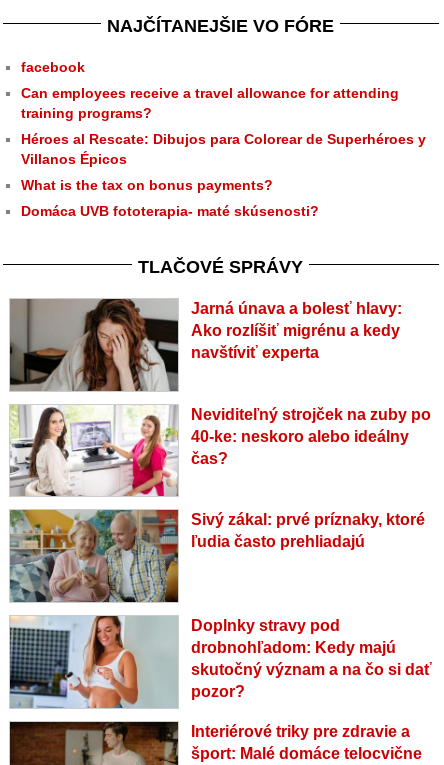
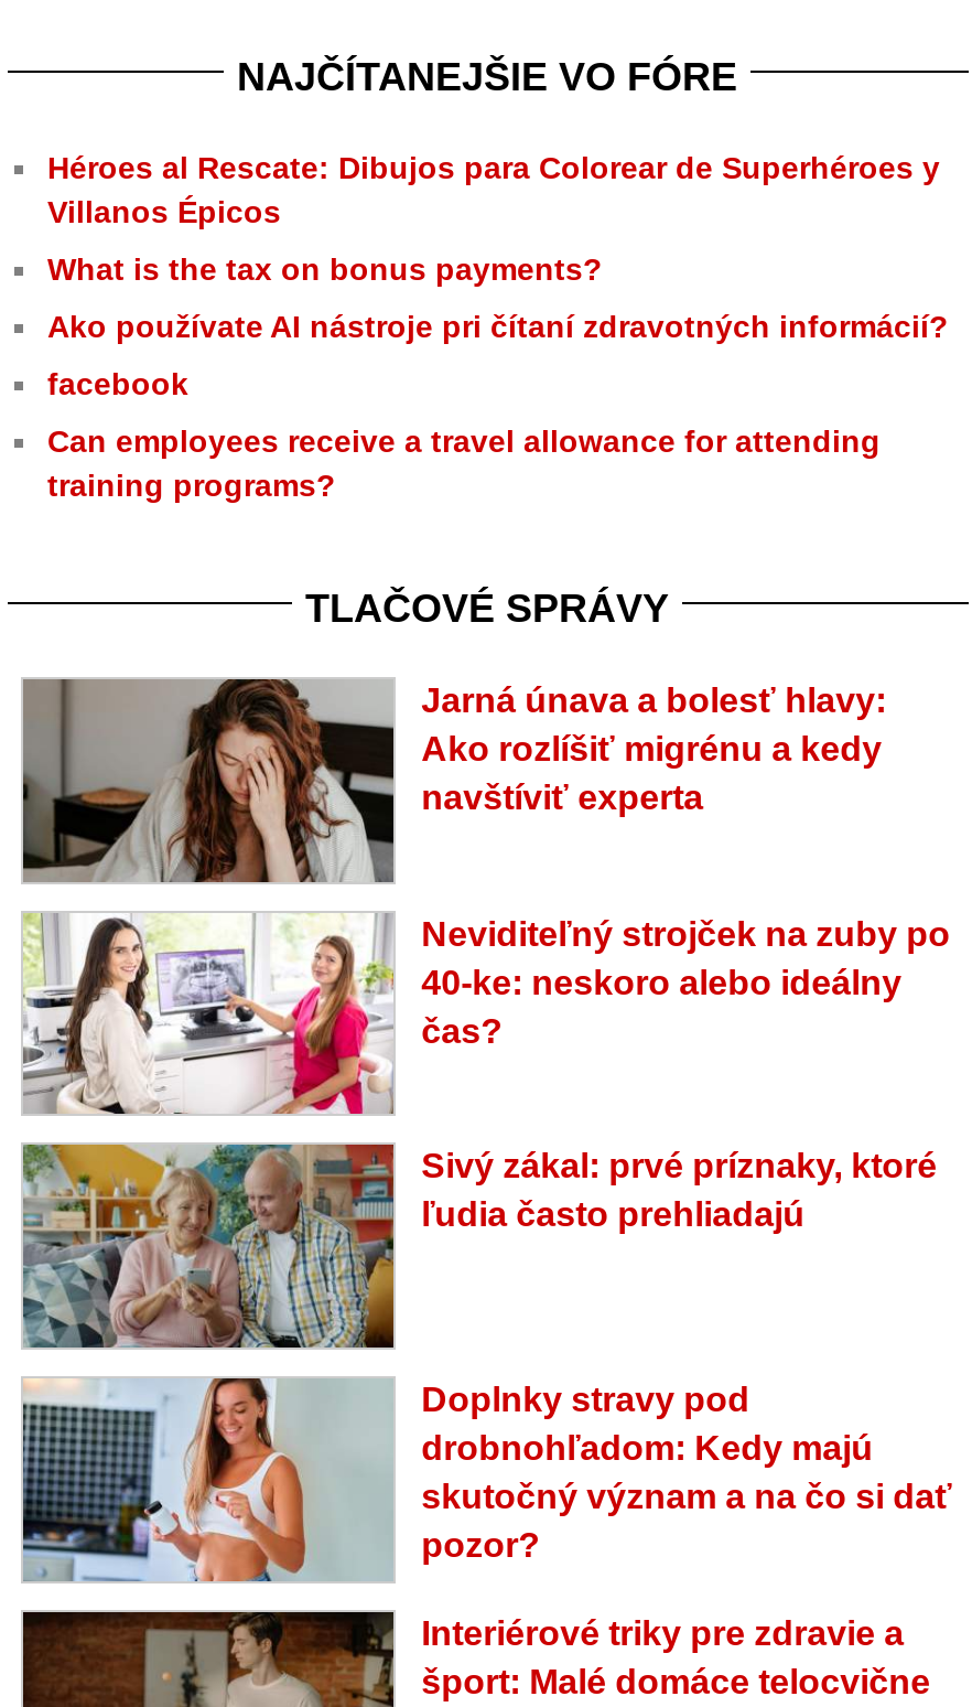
none -> [47,309,949,344] Ako používate AI nástroje pri čítaní zdravotných informácií?
moved [21,59,399,121] -> [47,366,881,503]: facebook | Can employees receive a travel allowance for attending | training programs?
moved [21,131,426,193] -> [47,150,940,286]: Héroes al Rescate: Dibujos para Colorear de Superhéroes y | Villanos Épicos | What is the tax on bonus payments?
[21,203,319,219] Domáca UVB fototerapia- maté skúsenosti? -> none

